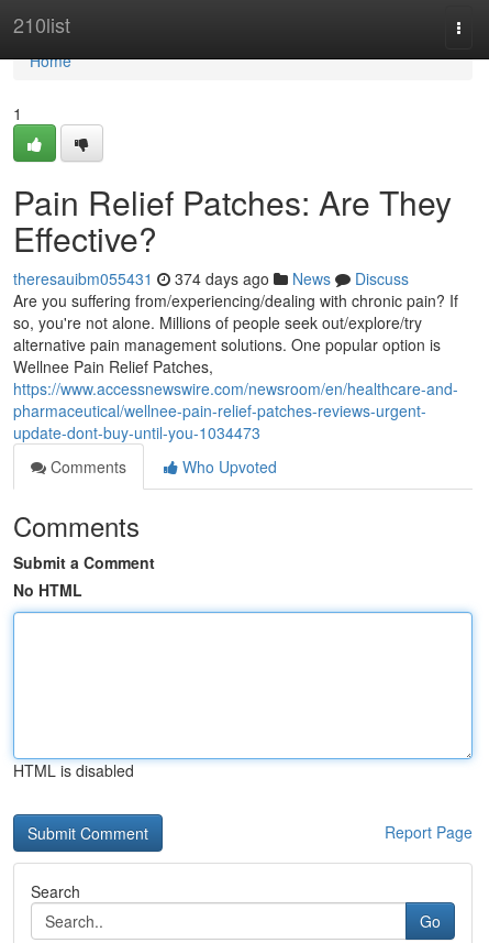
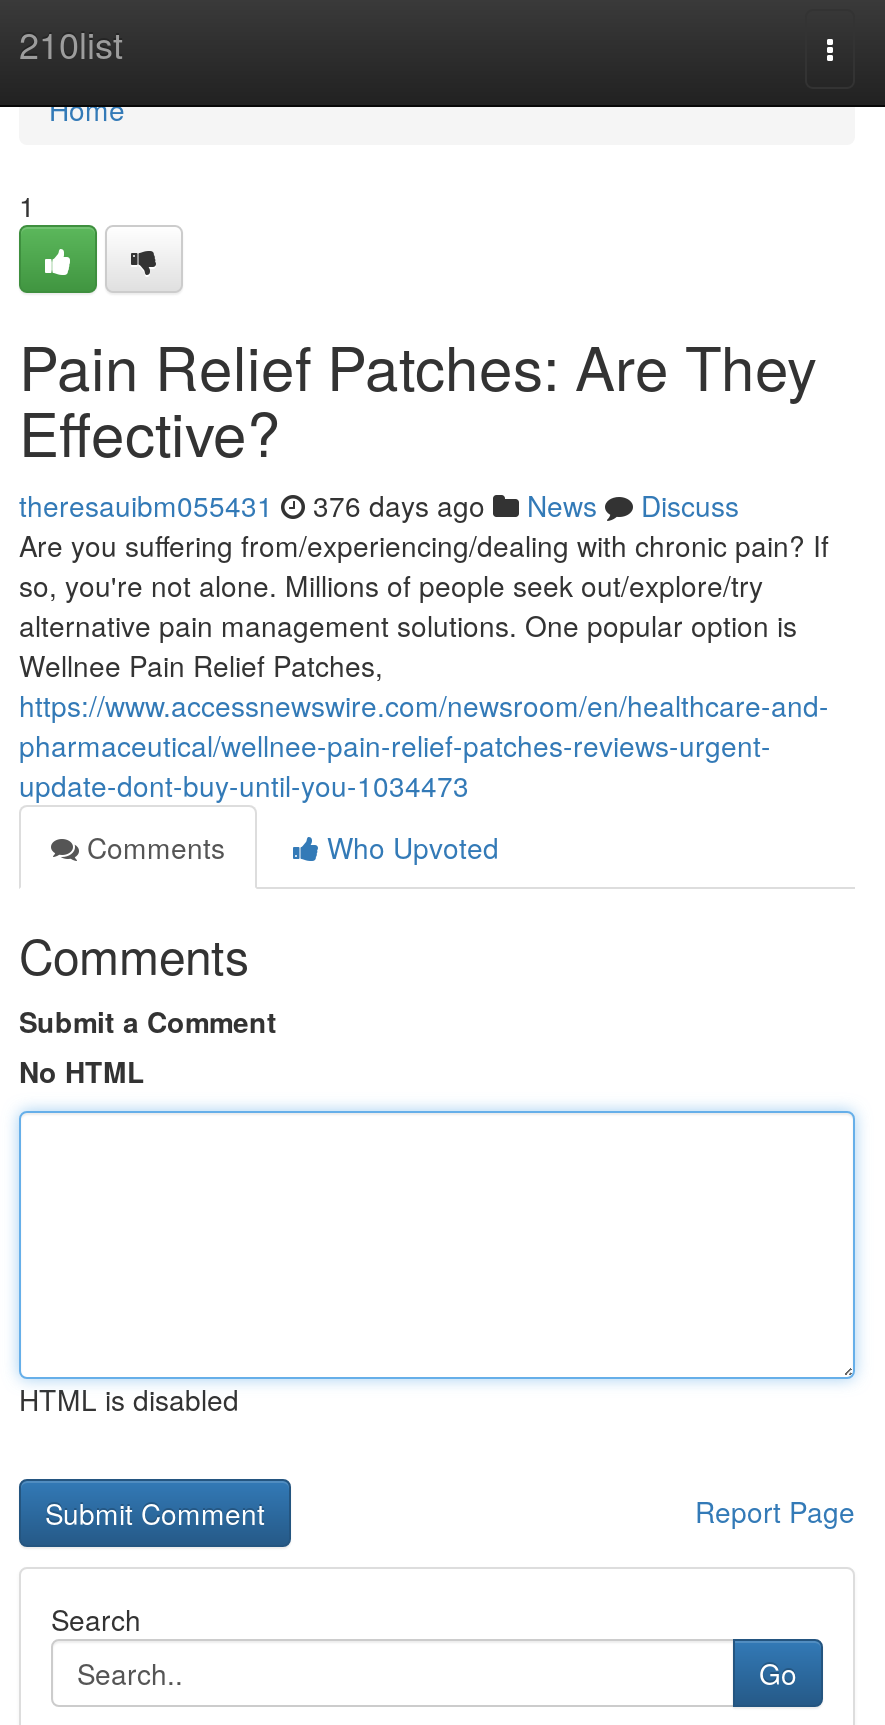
[13,267,409,289] theresauibm055431 374 days ago News Discuss -> [19,485,739,525] theresauibm055431 376 days ago News Discuss

